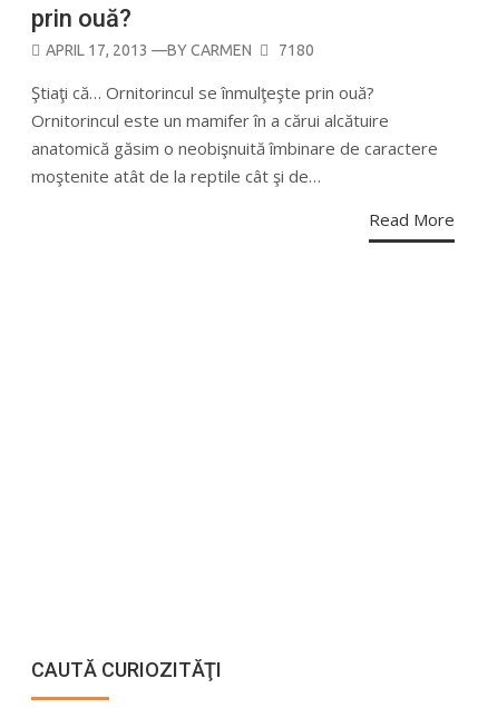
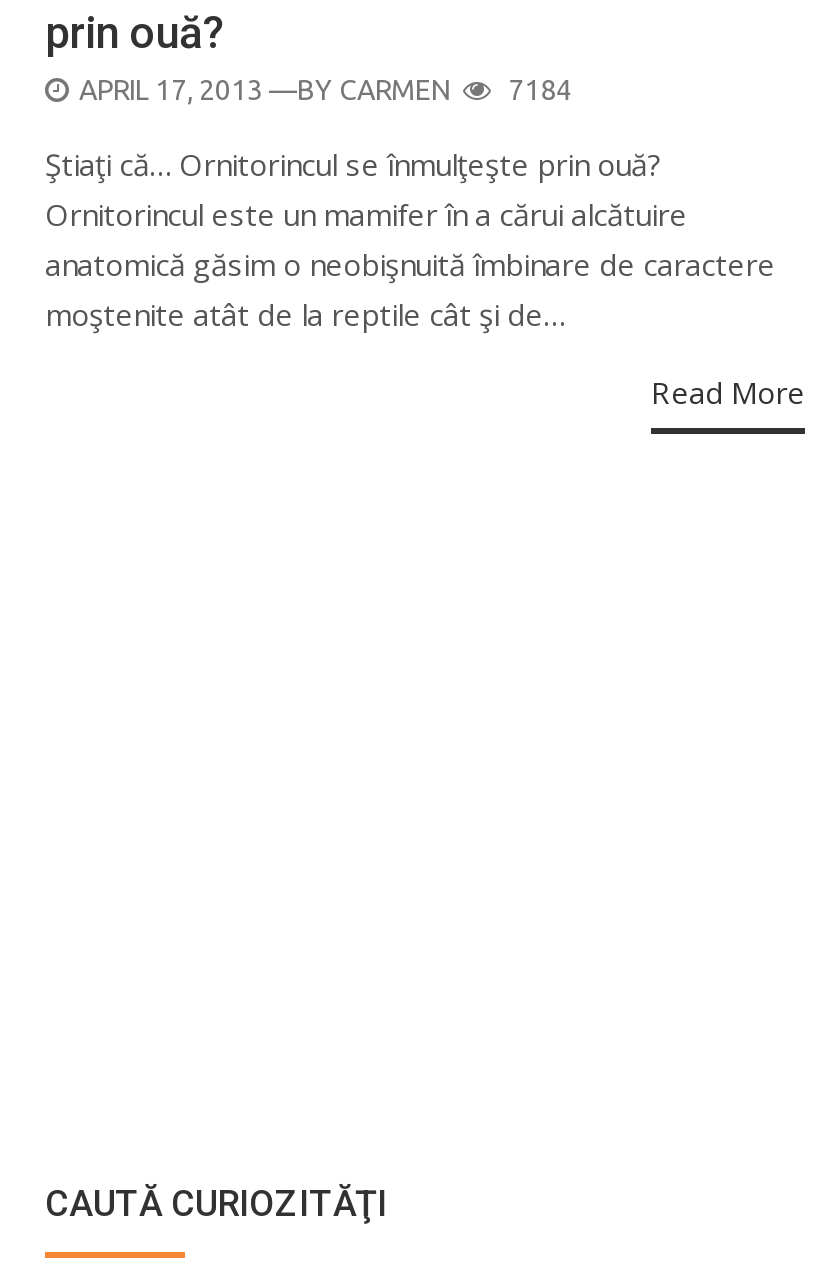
[275,41,314,59] 7180 -> [502,74,572,106] 7184

